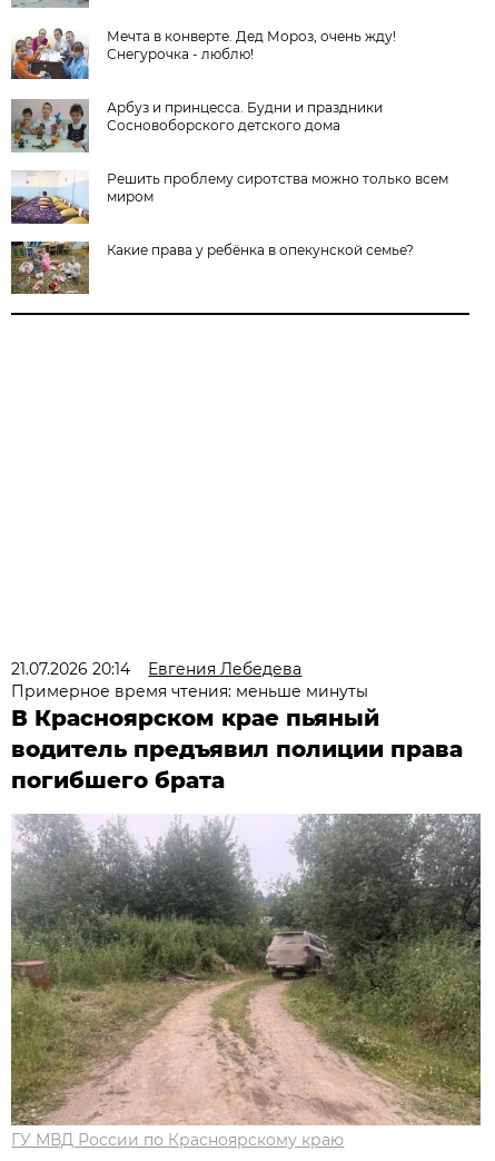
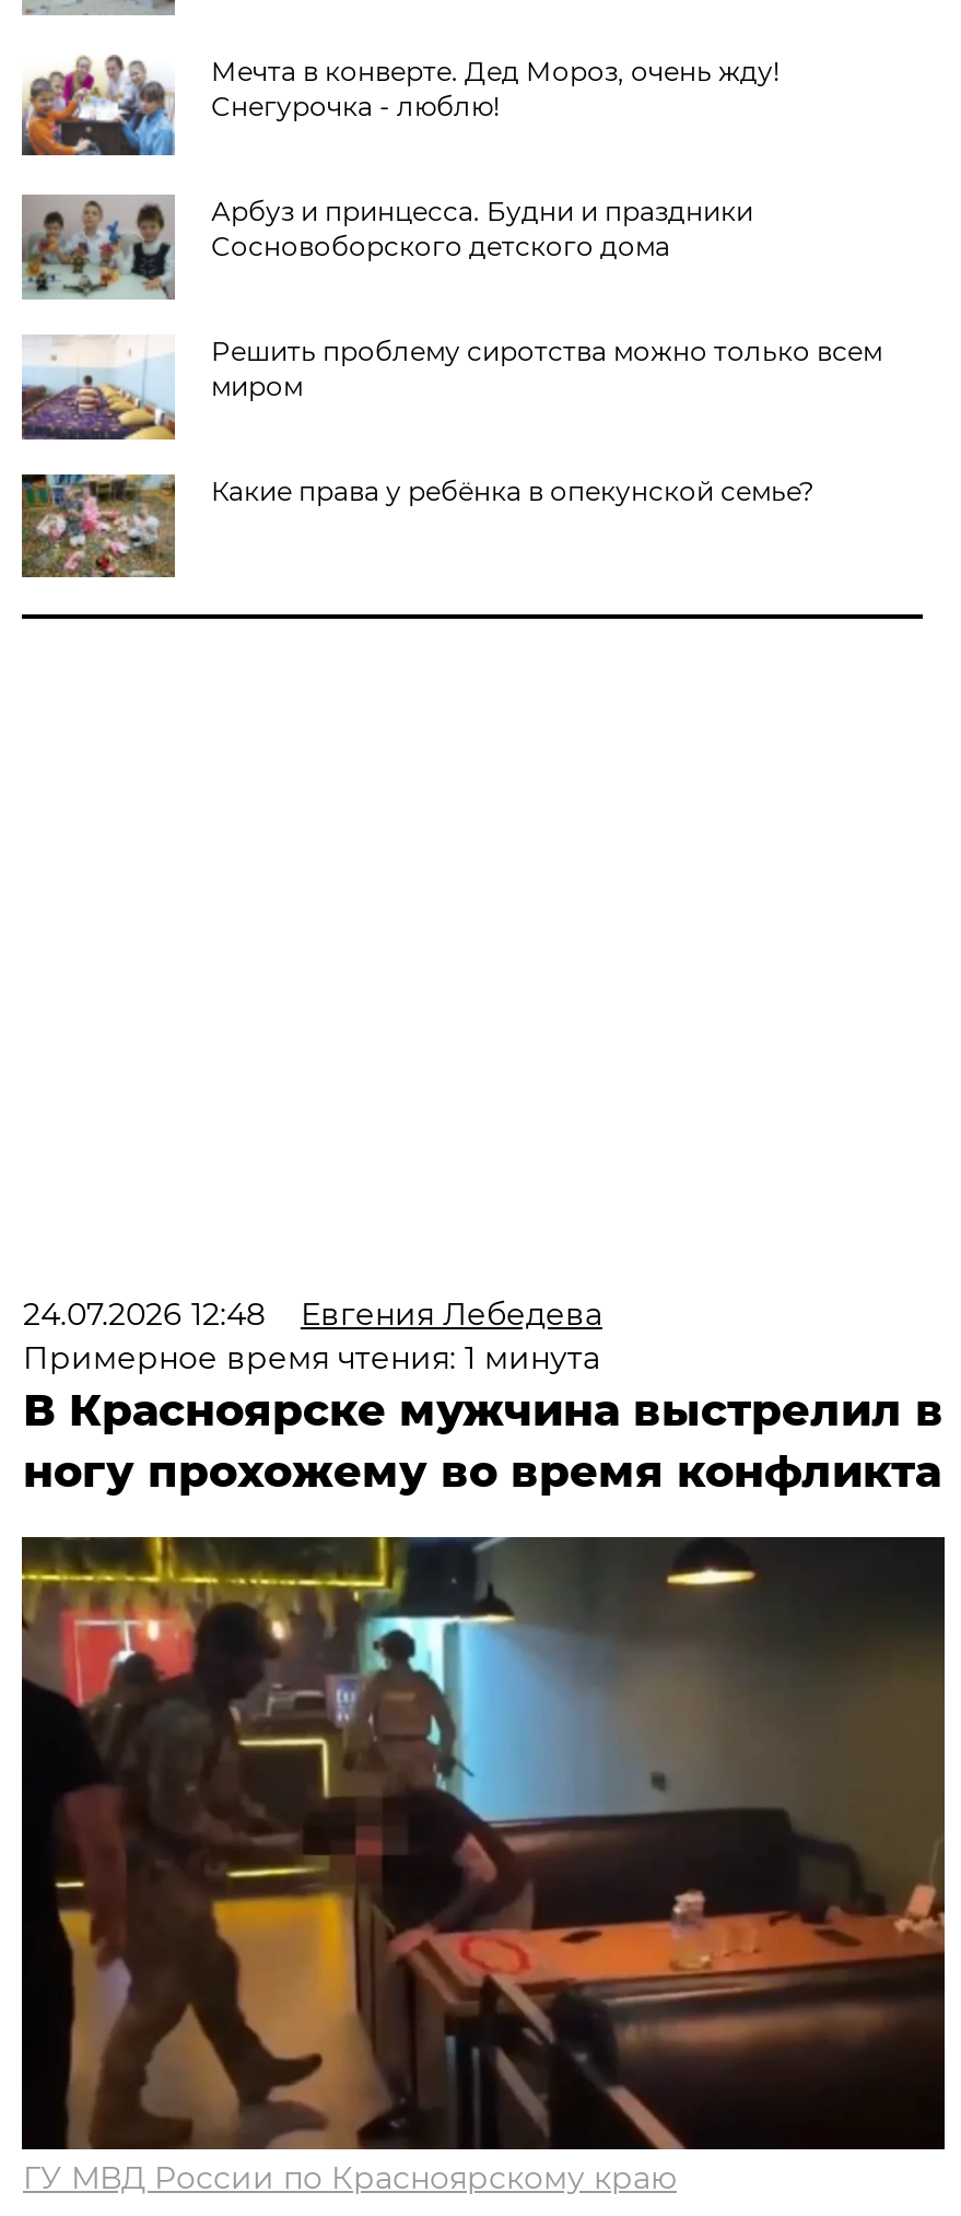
[12,659,302,679] 21.07.2026 20:14 Евгения Лебедева -> [23,1294,602,1334] 24.07.2026 12:48 Евгения Лебедева
[12,681,463,794] Примерное время чтения: меньше минуты | В Красноярском крае пьяный | водитель предъявил полиции права | погибшего брата -> [23,1338,943,1498] Примерное время чтения: 1 минута | В Красноярске мужчина выстрелил в | ногу прохожему во время конфликта
[10,813,482,1126] [image] -> [20,1535,947,2151] [image]

